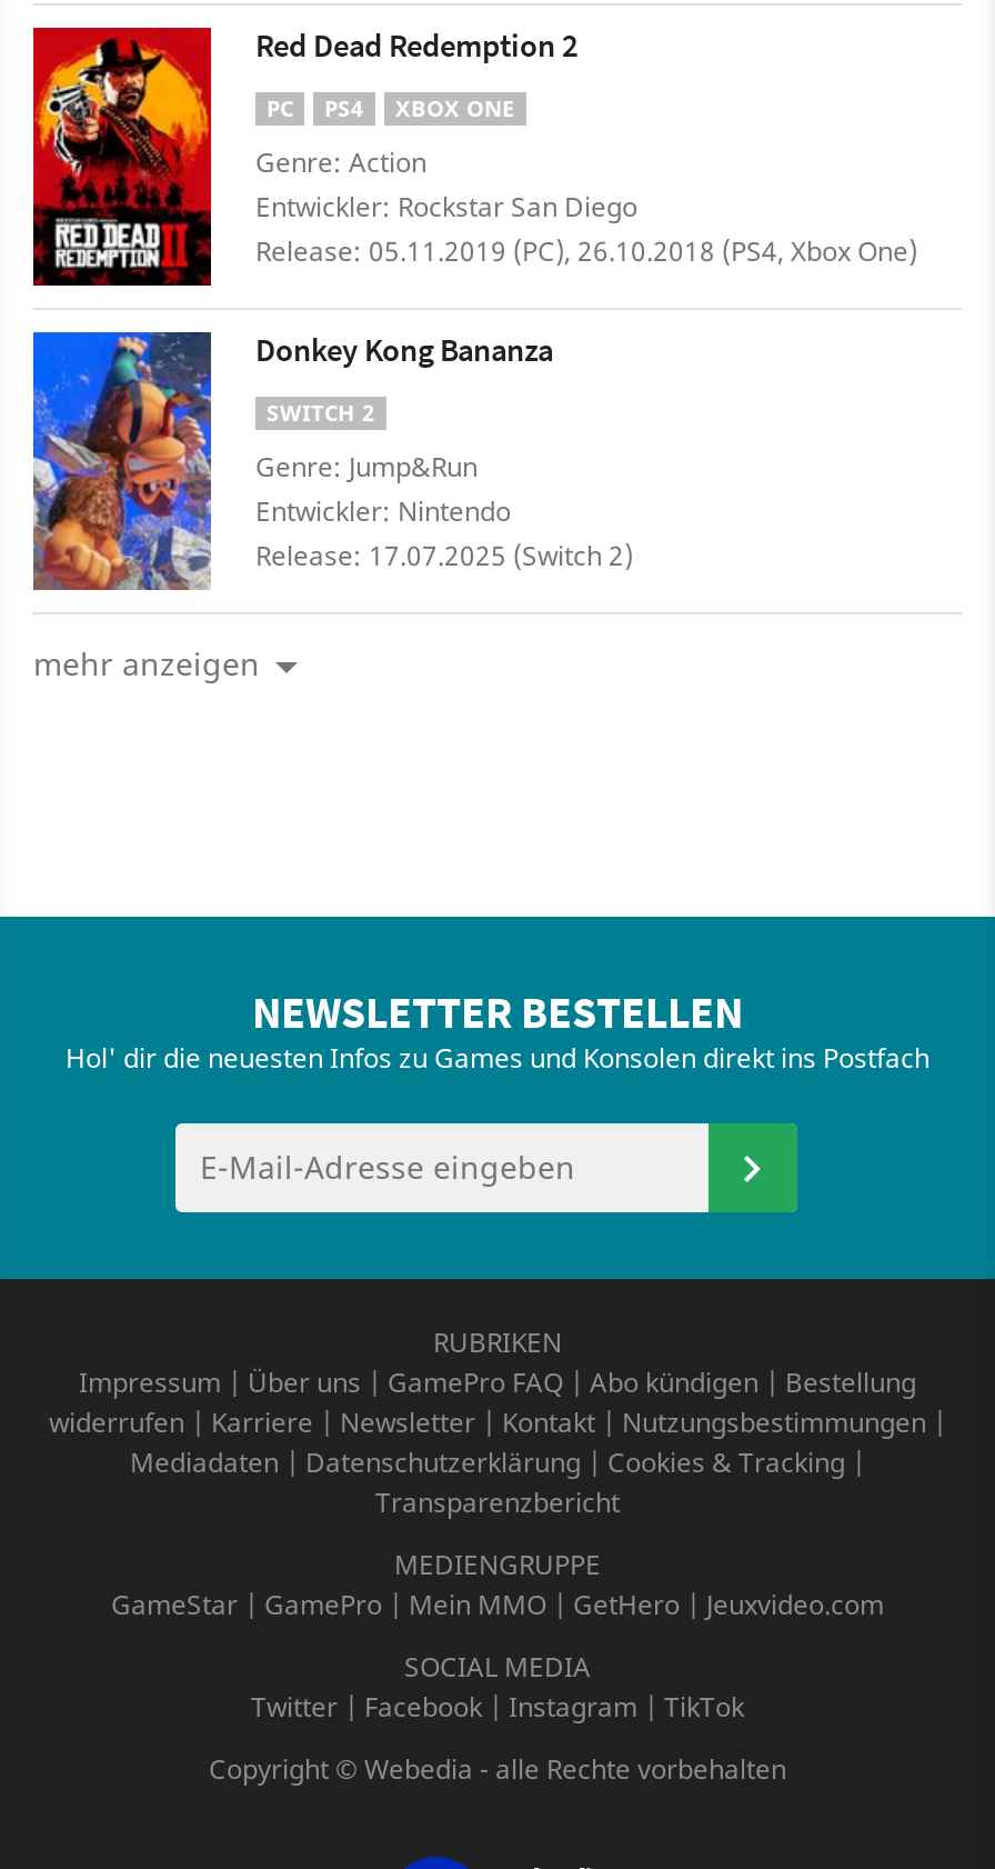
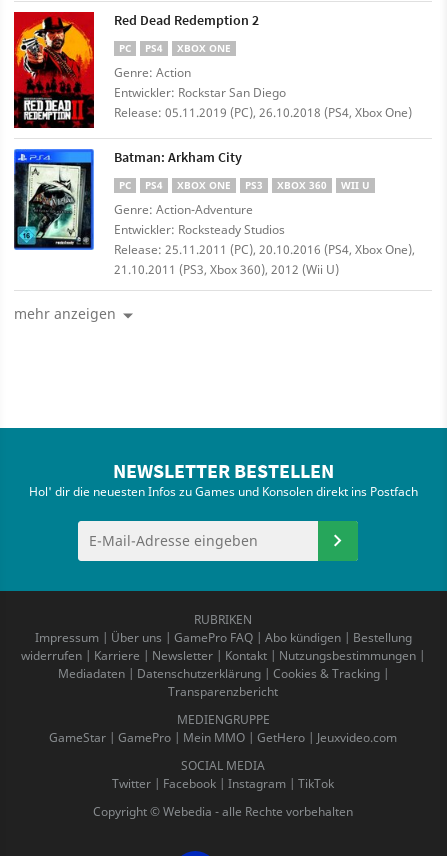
[31,330,553,593] [image] | Donkey Kong Bananza -> [13,148,242,266] [image] | Batman: Arkham City
[267,396,375,427] SWITCH 2 -> [119,178,370,192] PC | PS4 | XBOX ONE | PS3 | XBOX 360 | WII U
[255,447,633,574] Genre: Jump&Run | Entwickler: Nintendo | Release: 17.07.2025 (Switch 2) -> [114,201,415,278] Genre: Action-Adventure | Entwickler: Rocksteady Studios | Release: 25.11.2011 (PC), 20.10.2016 (PS4, Xbox One), | 21.10.2011 (PS3, Xbox 360), 2012 (Wii U)

